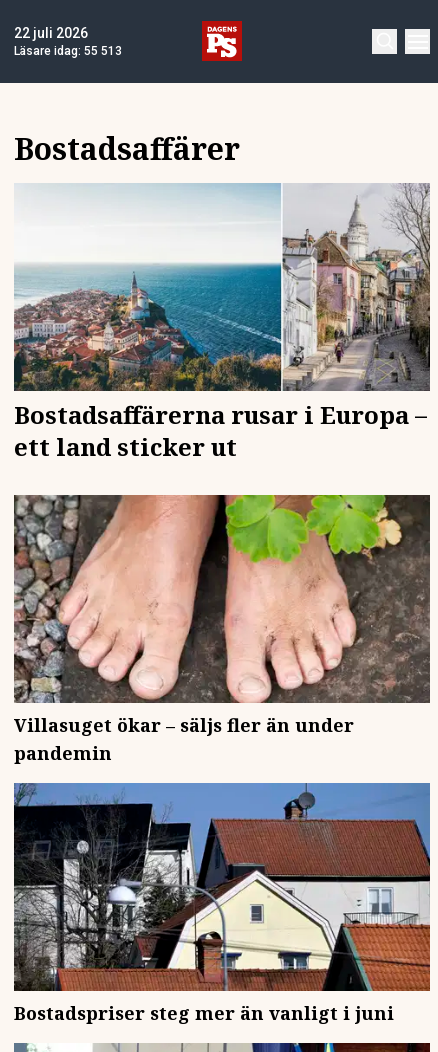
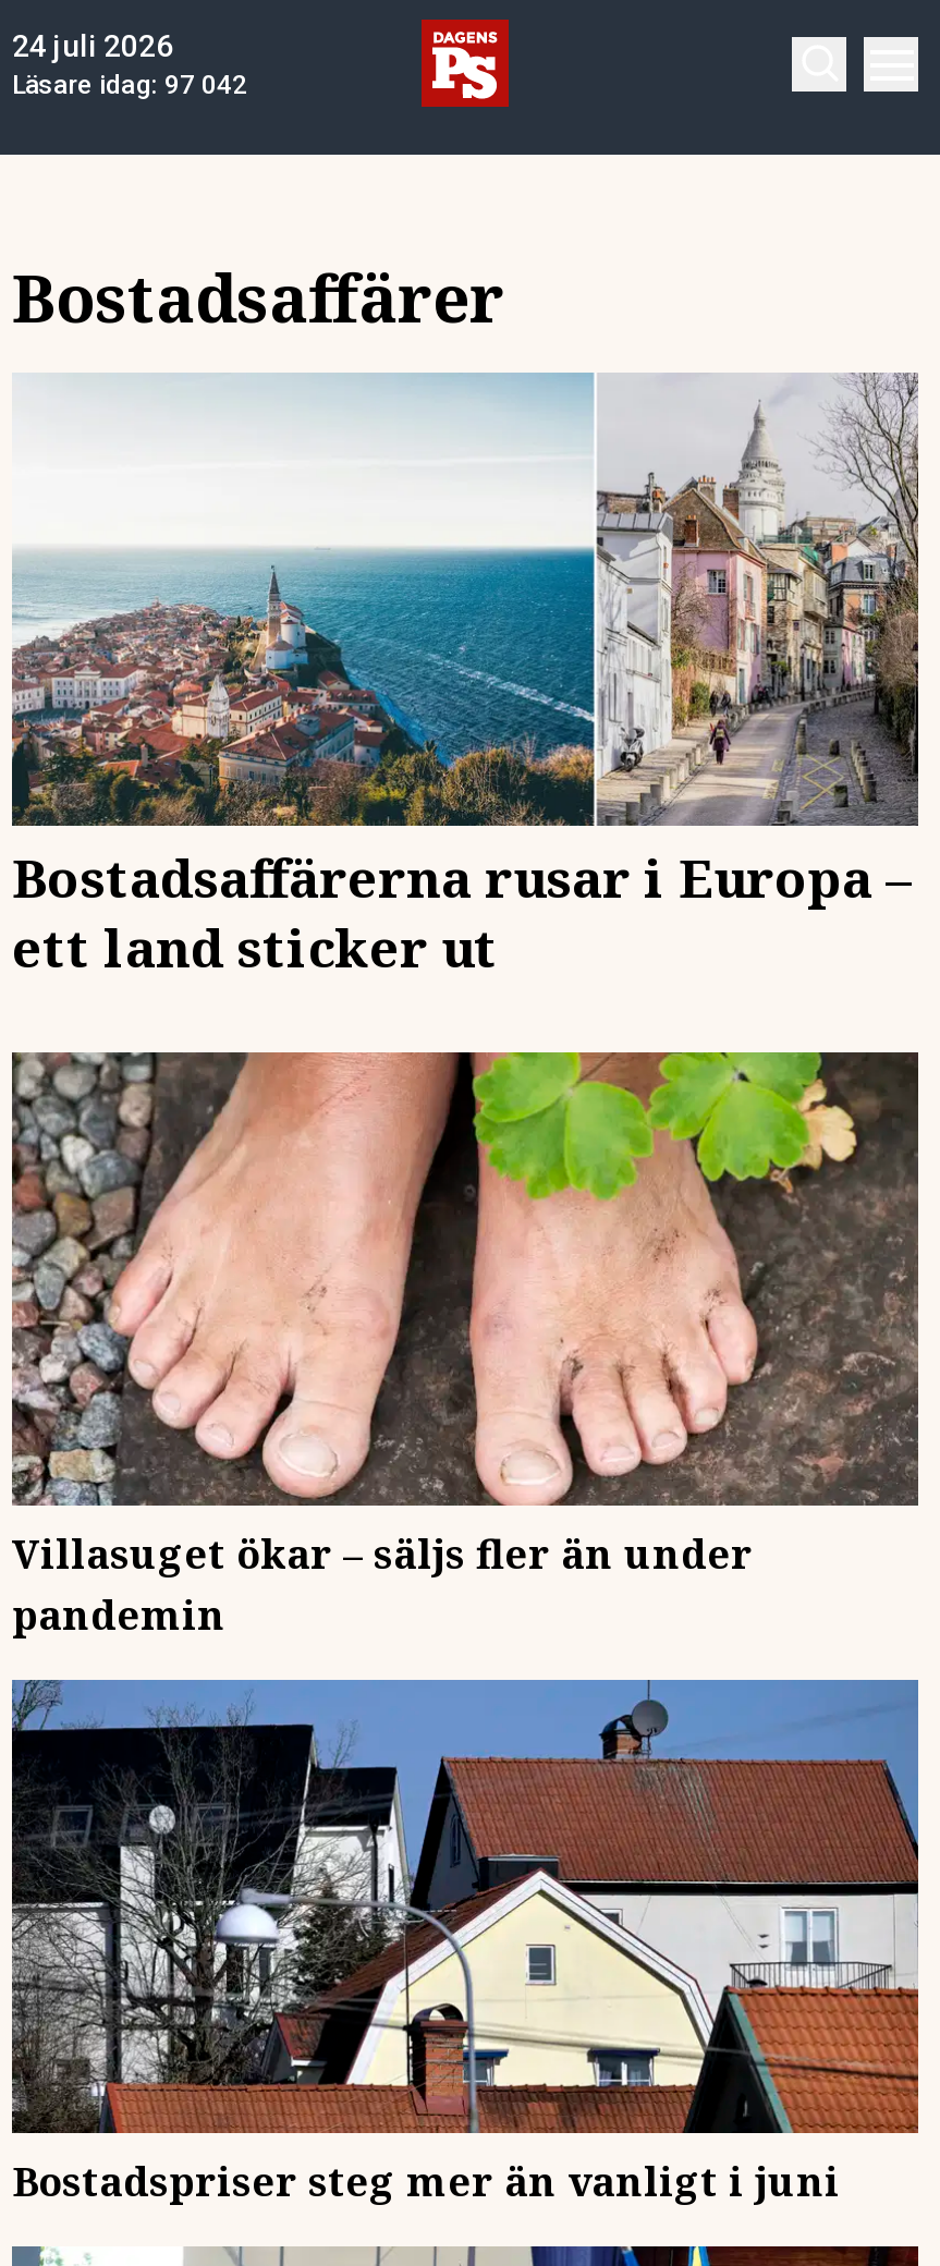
[14,25,88,41] 22 juli 2026 -> [12,28,173,63] 24 juli 2026
[14,44,122,58] Läsare idag: 55 513 -> [12,70,247,100] Läsare idag: 97 042

